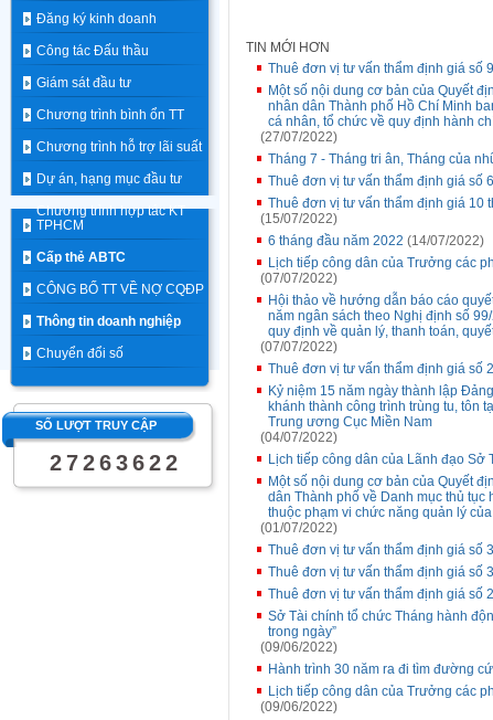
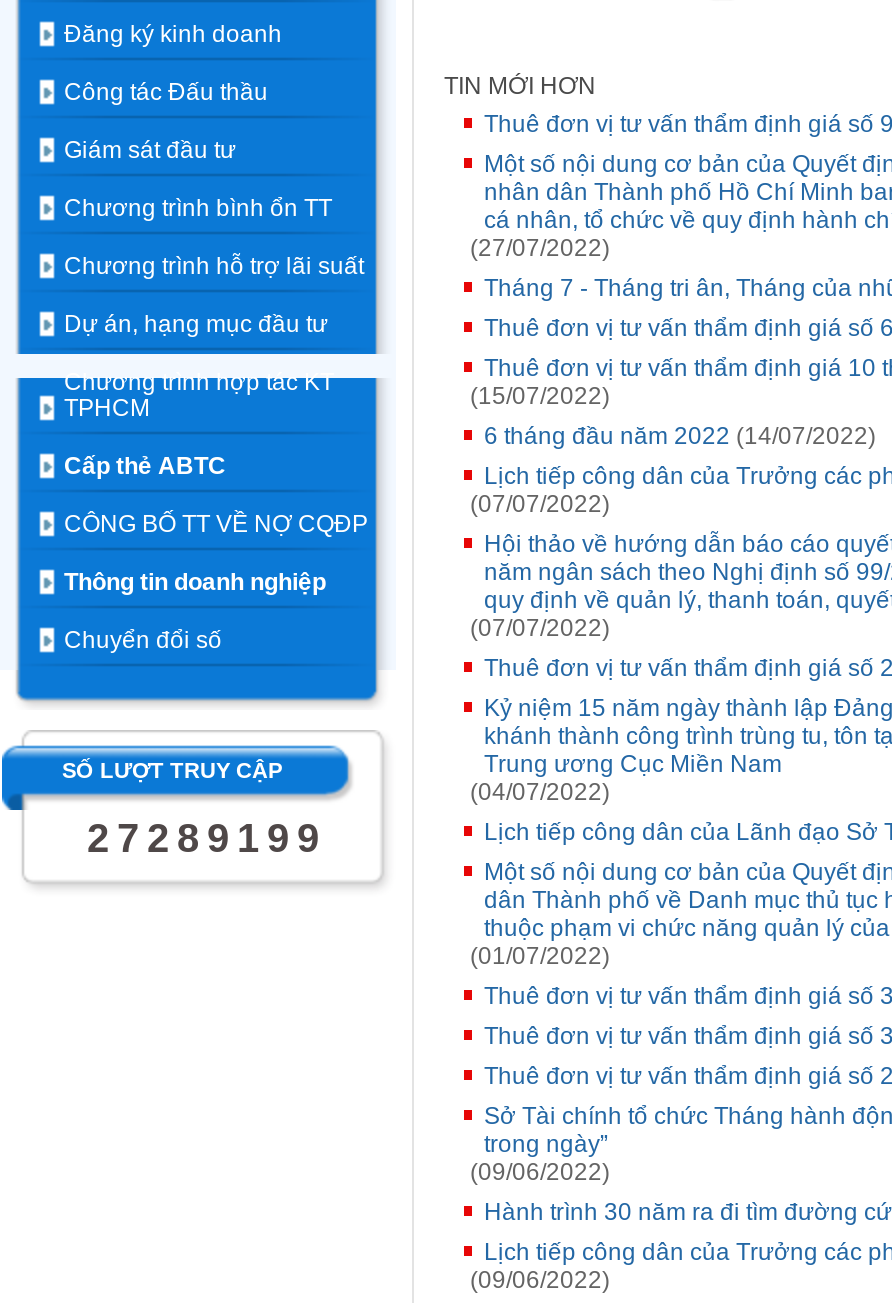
[49,451,177,475] 2 7 2 6 3 6 2 2 -> [87,816,319,860] 2 7 2 8 9 1 9 9

